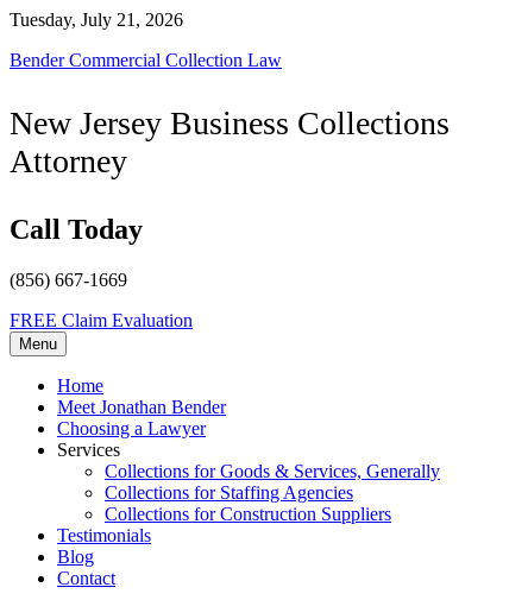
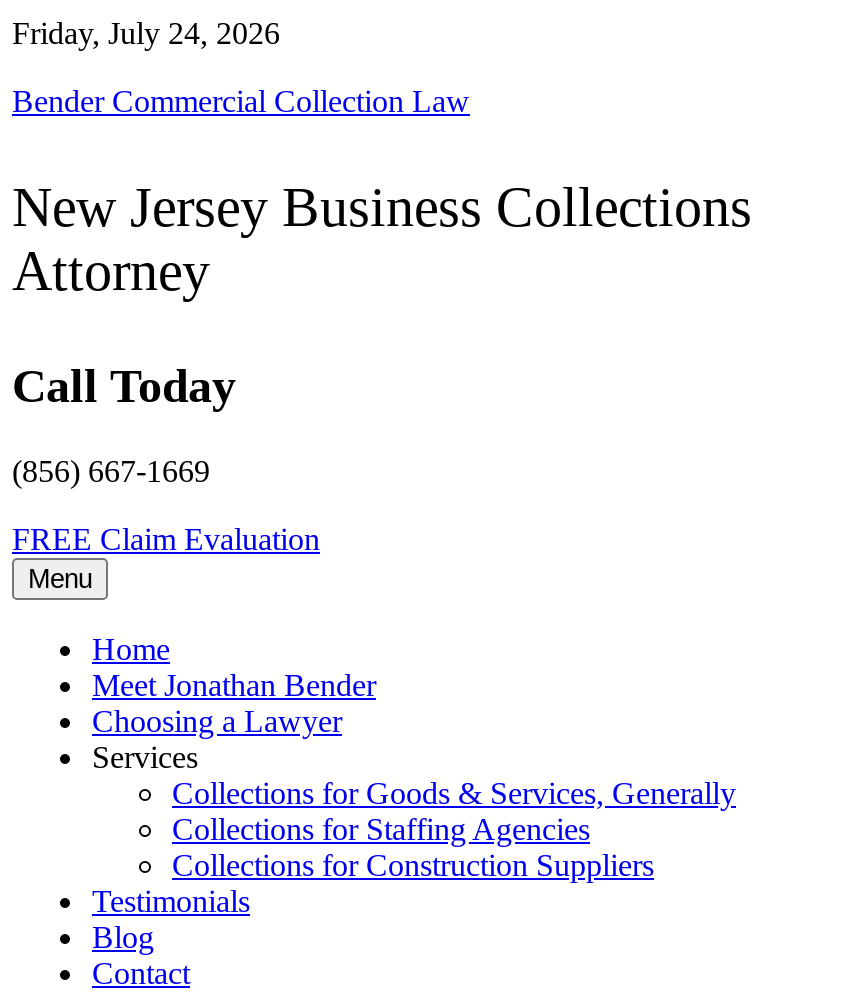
[10,10,183,30] Tuesday, July 21, 2026 -> [12,16,280,50] Friday, July 24, 2026

